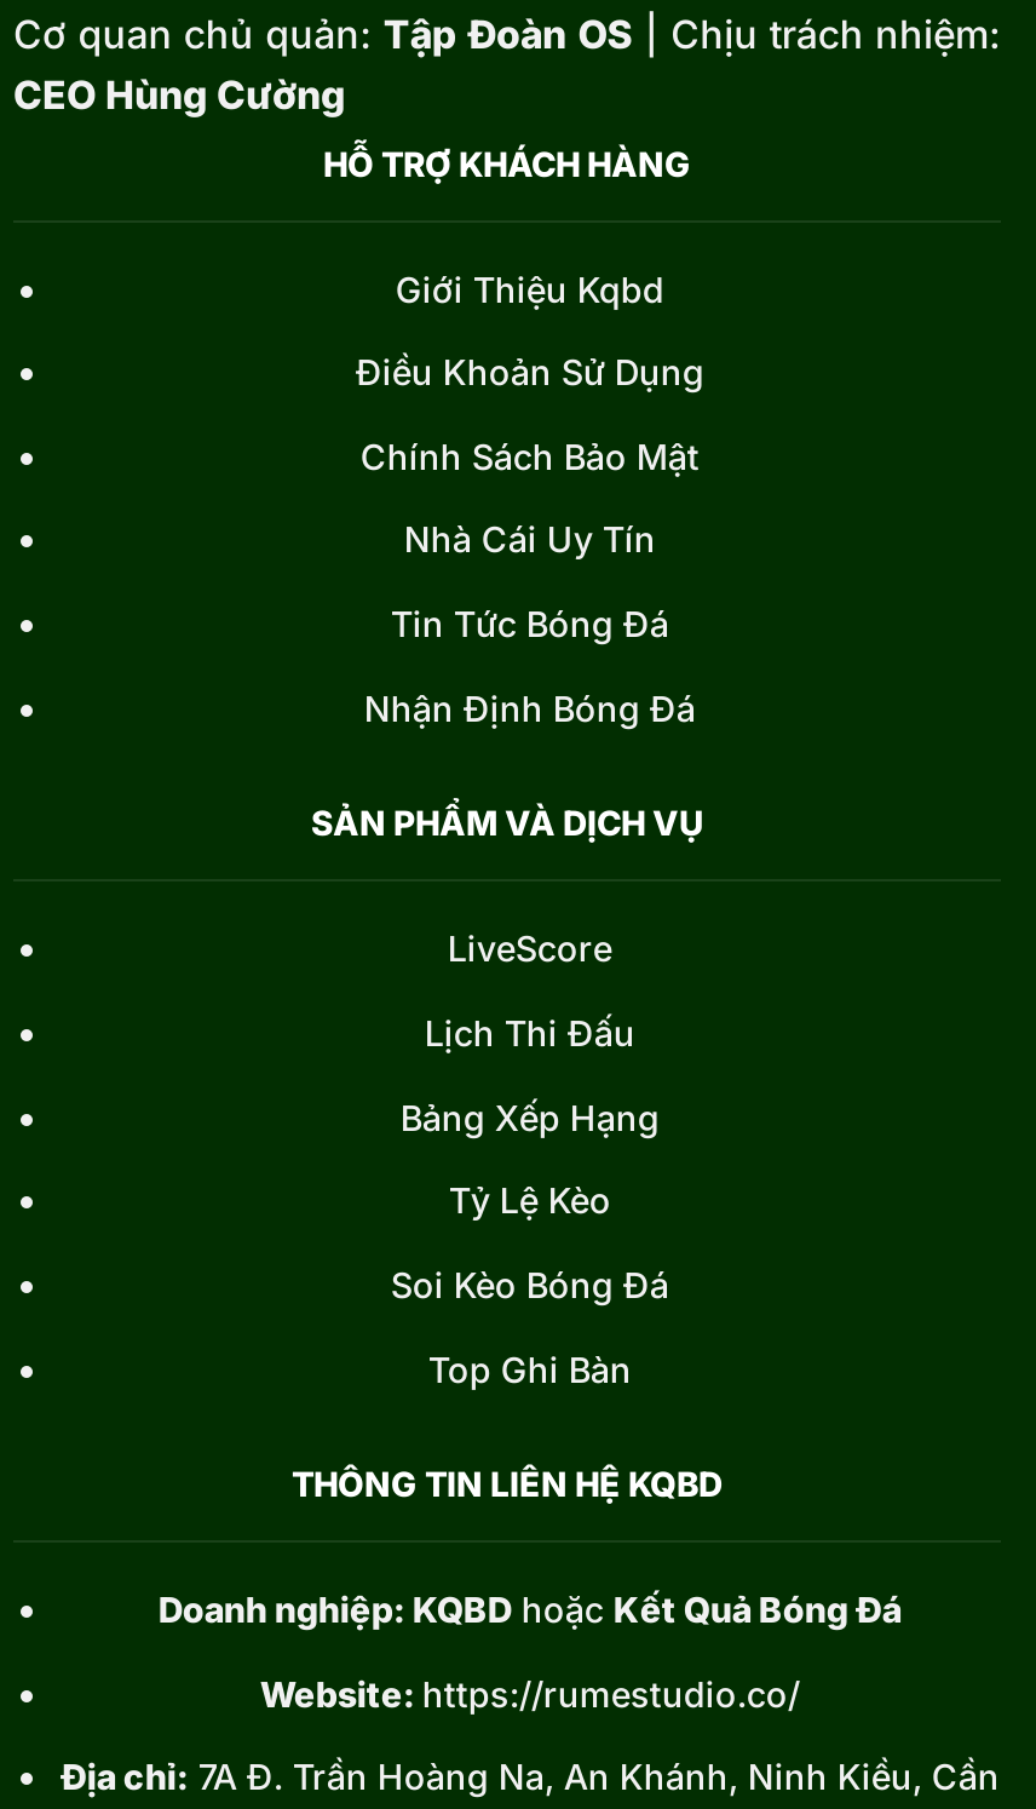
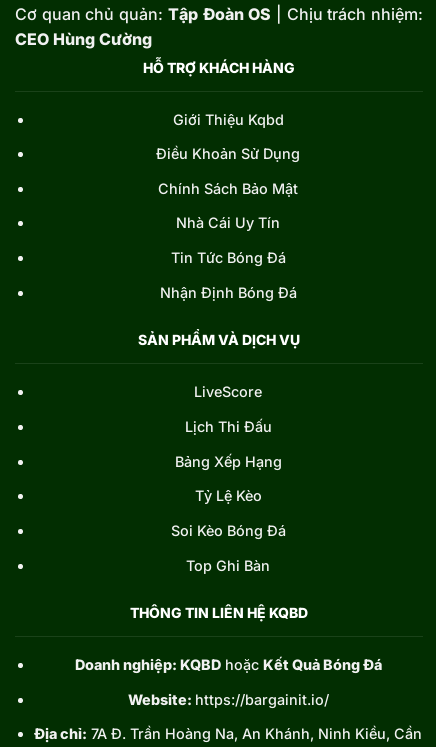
[260,1673,800,1714] Website: https://rumestudio.co/ -> [128,691,329,708] Website: https://bargainit.io/

